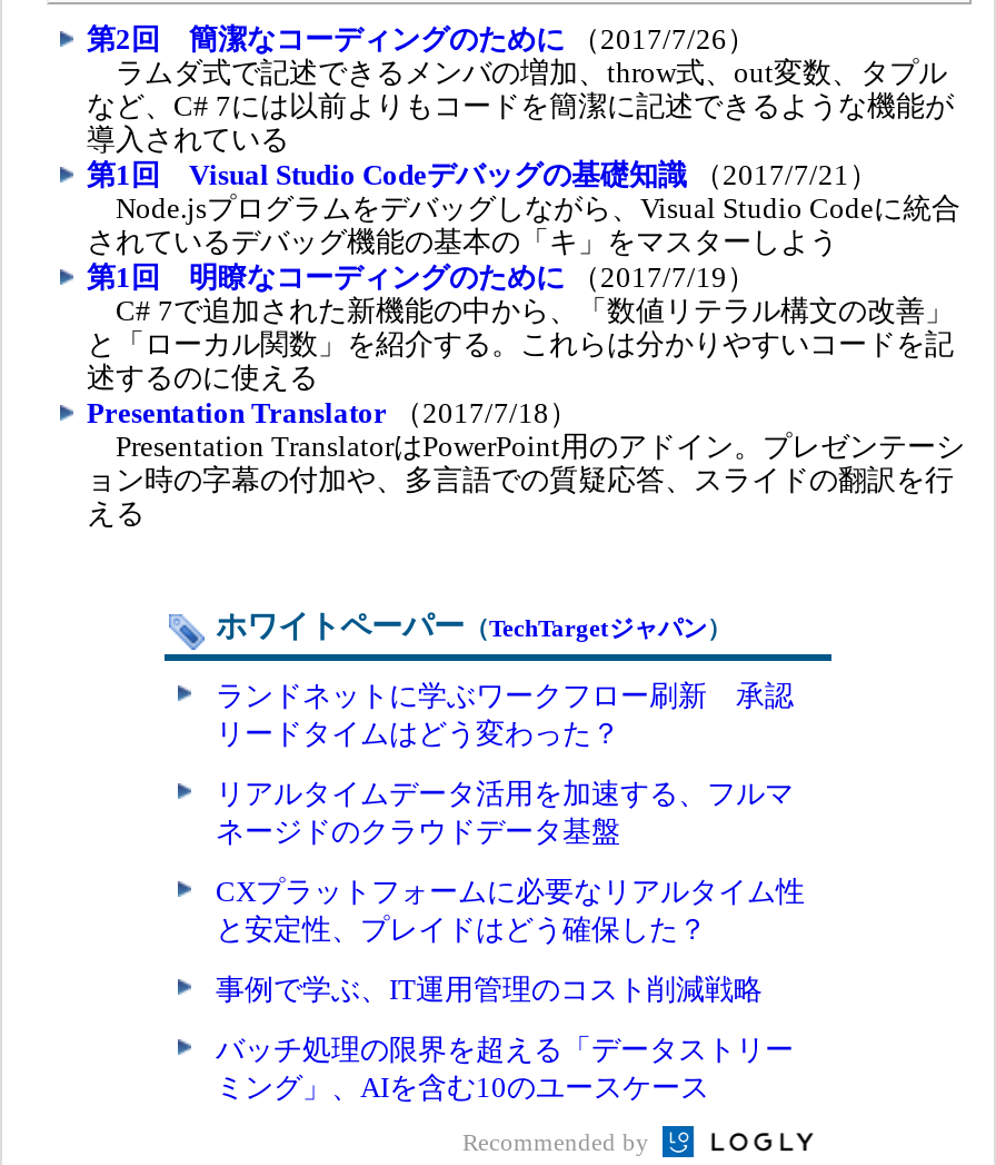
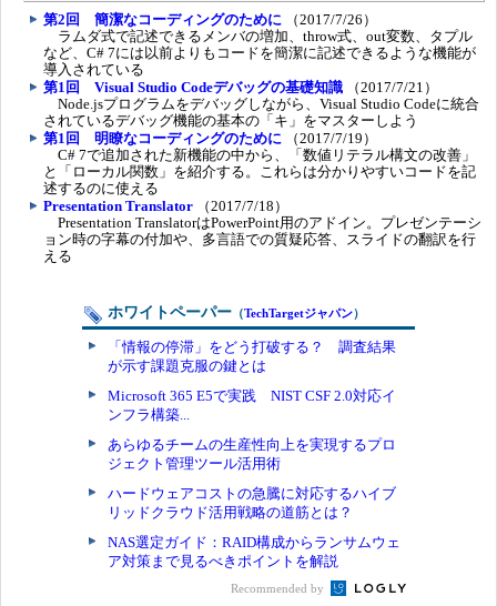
[216,678,794,749] ランドネットに学ぶワークフロー刷新 承認 | リードタイムはどう変わった？ -> [108,338,396,373] 「情報の停滞」をどう打破する？ 調査結果 | が示す課題克服の鍵とは
[216,776,794,847] リアルタイムデータ活用を加速する、フルマ | ネージドのクラウドデータ基盤 -> [108,387,396,422] Microsoft 365 E5で実践 NIST CSF 2.0対応イ | ンフラ構築...
[216,873,805,945] CXプラットフォームに必要なリアルタイム性 | と安定性、プレイドはどう確保した？ -> [108,436,396,471] あらゆるチームの生産性向上を実現するプロ | ジェクト管理ツール活用術
[216,971,763,1005] 事例で学ぶ、IT運用管理のコスト削減戦略 -> [108,484,396,520] ハードウェアコストの急騰に対応するハイブ | リッドクラウド活用戦略の道筋とは？
[216,1031,794,1103] バッチ処理の限界を超える「データストリー | ミング」、AIを含む10のユースケース -> [108,533,400,569] NAS選定ガイド：RAID構成からランサムウェ | ア対策まで見るべきポイントを解説

